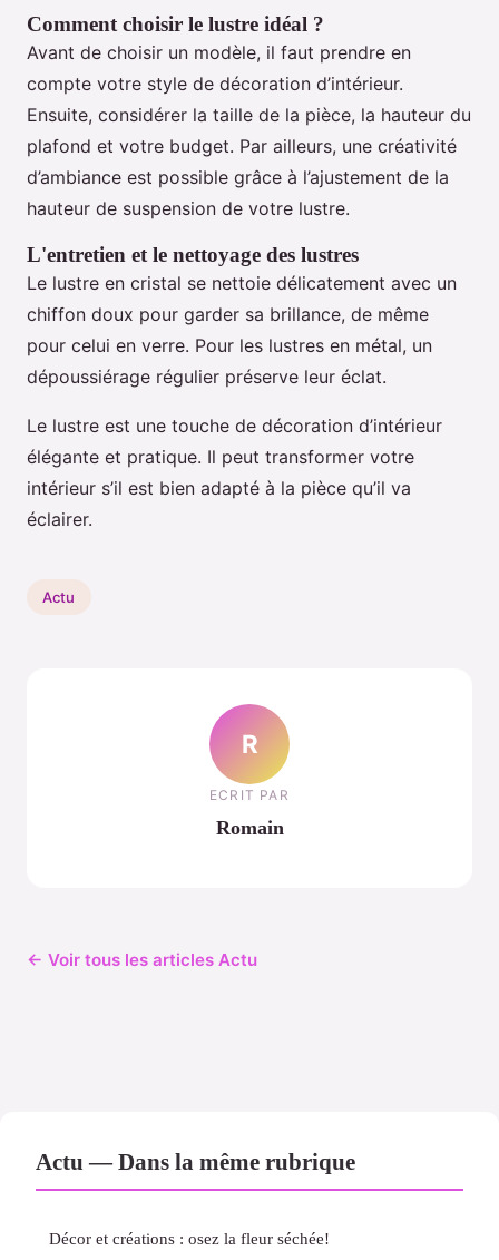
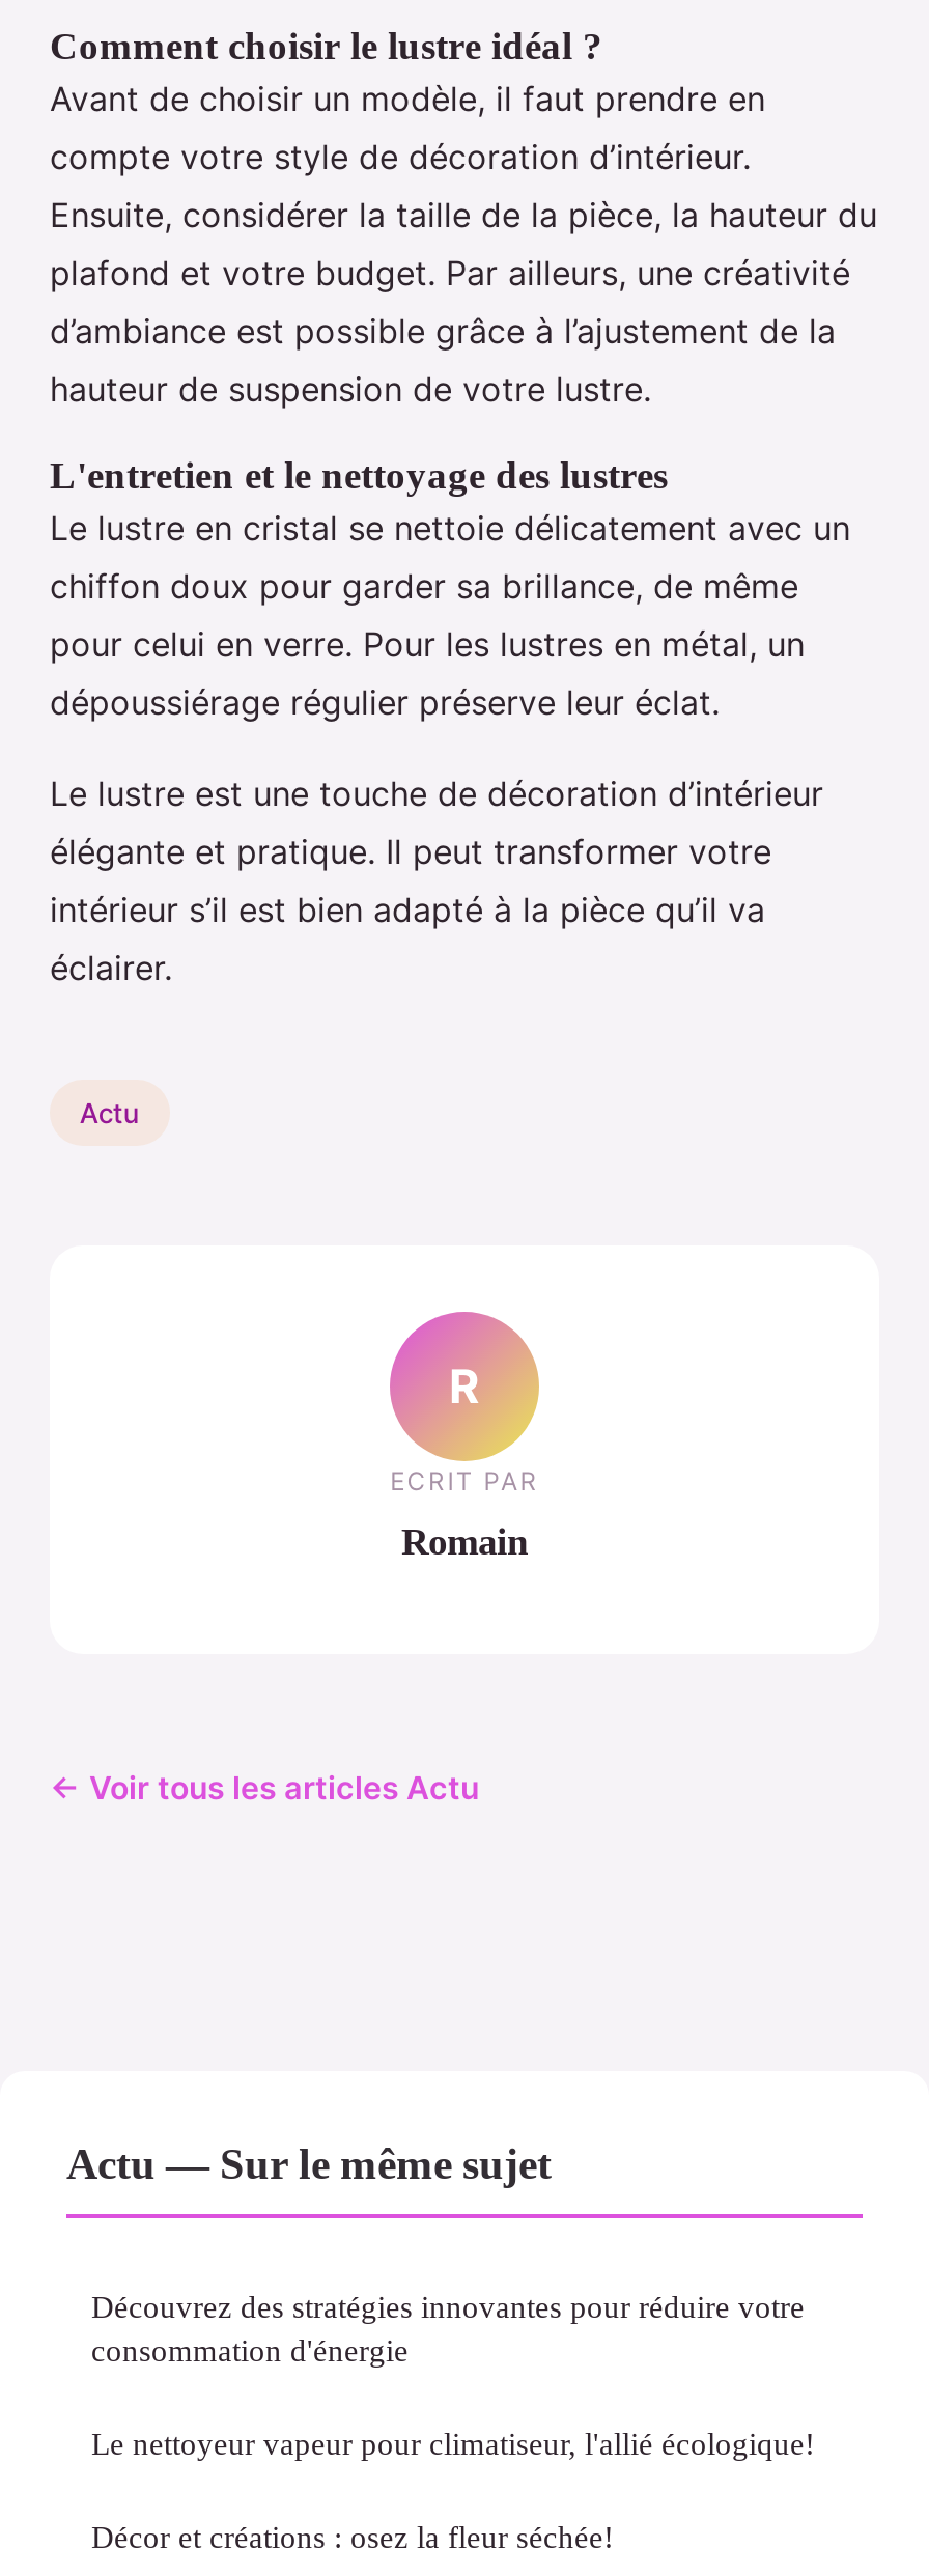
[36,1149,355,1175] Actu — Dans la même rubrique -> [66,2140,815,2462] Actu — Sur le même sujet | Découvrez des stratégies innovantes pour réduire votre | consommation d'énergie | Le nettoyeur vapeur pour climatiseur, l'allié écologique!

